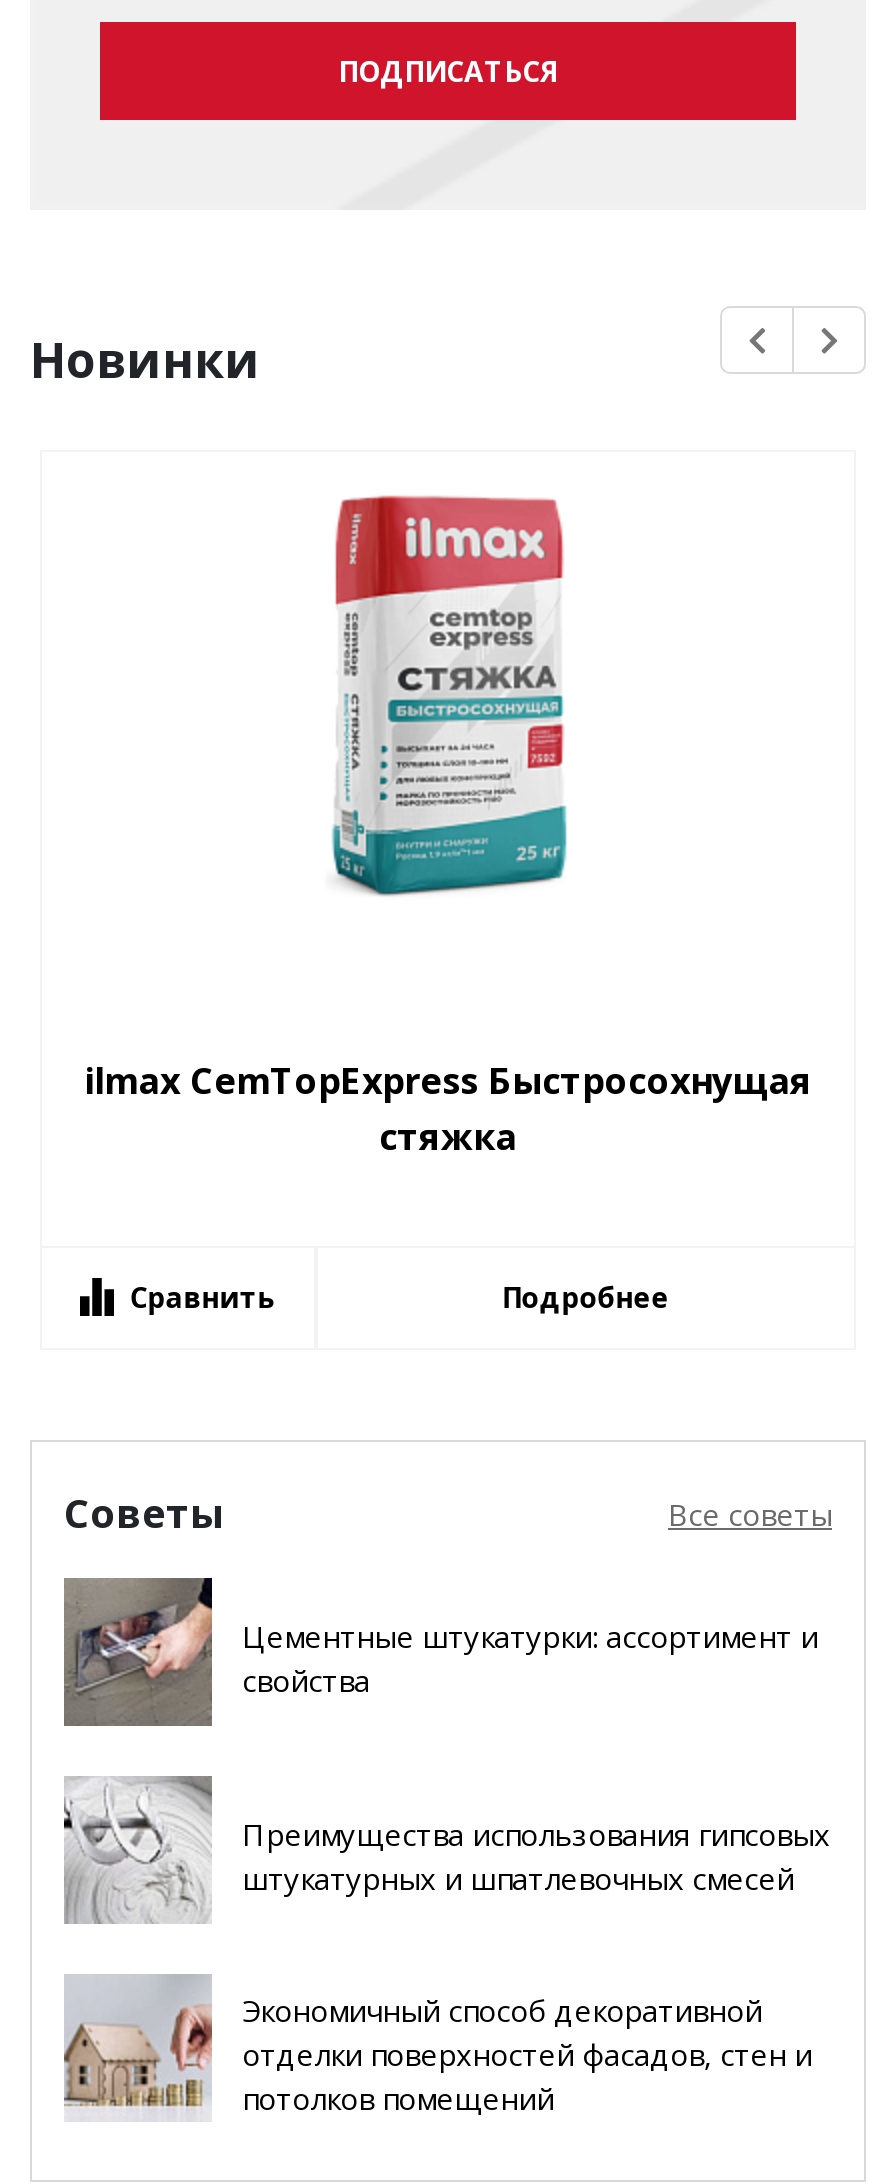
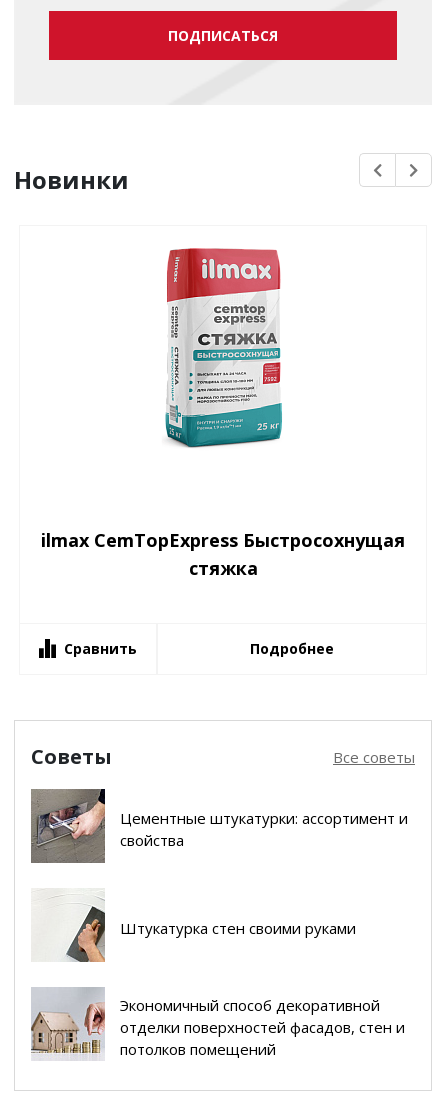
[62,1776,830,1924] [image] | Преимущества использования гипсовых | штукатурных и шпатлевочных смесей -> [31,889,356,962] [image] | Штукатурка стен своими руками

